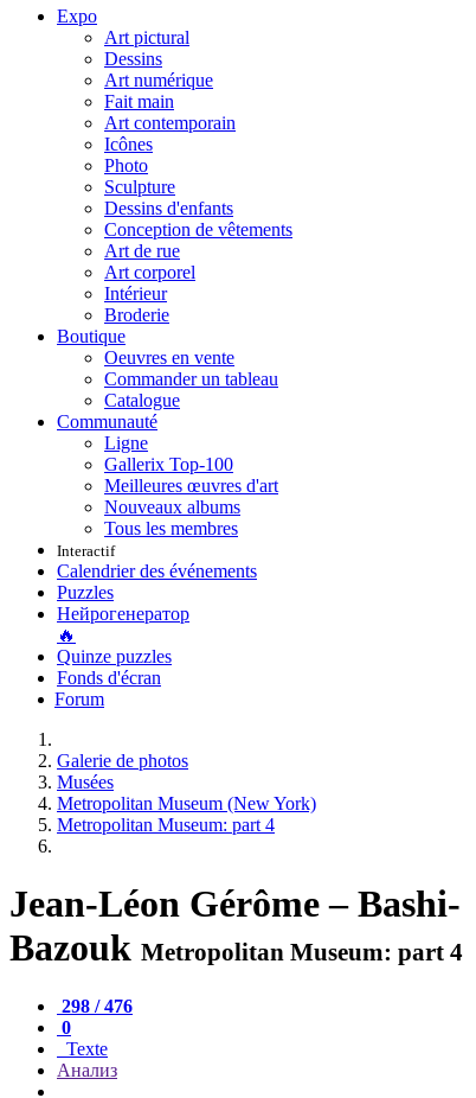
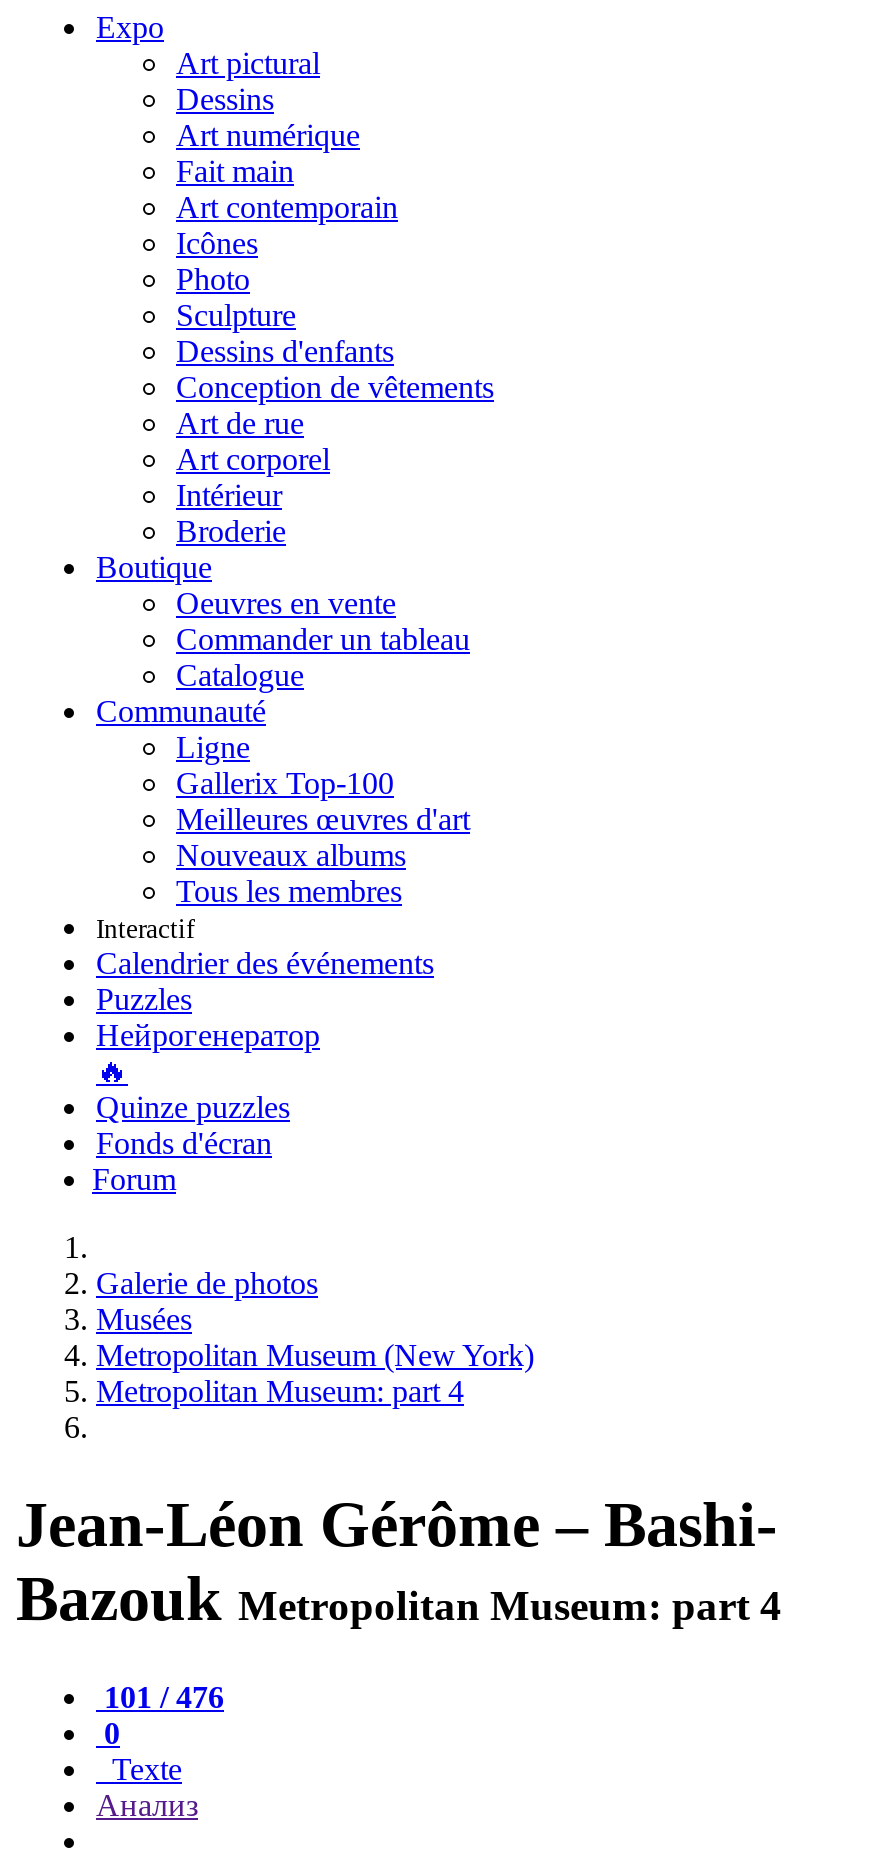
[62,996,133,1016] 298 / 476 -> [104,1680,224,1714] 101 / 476

